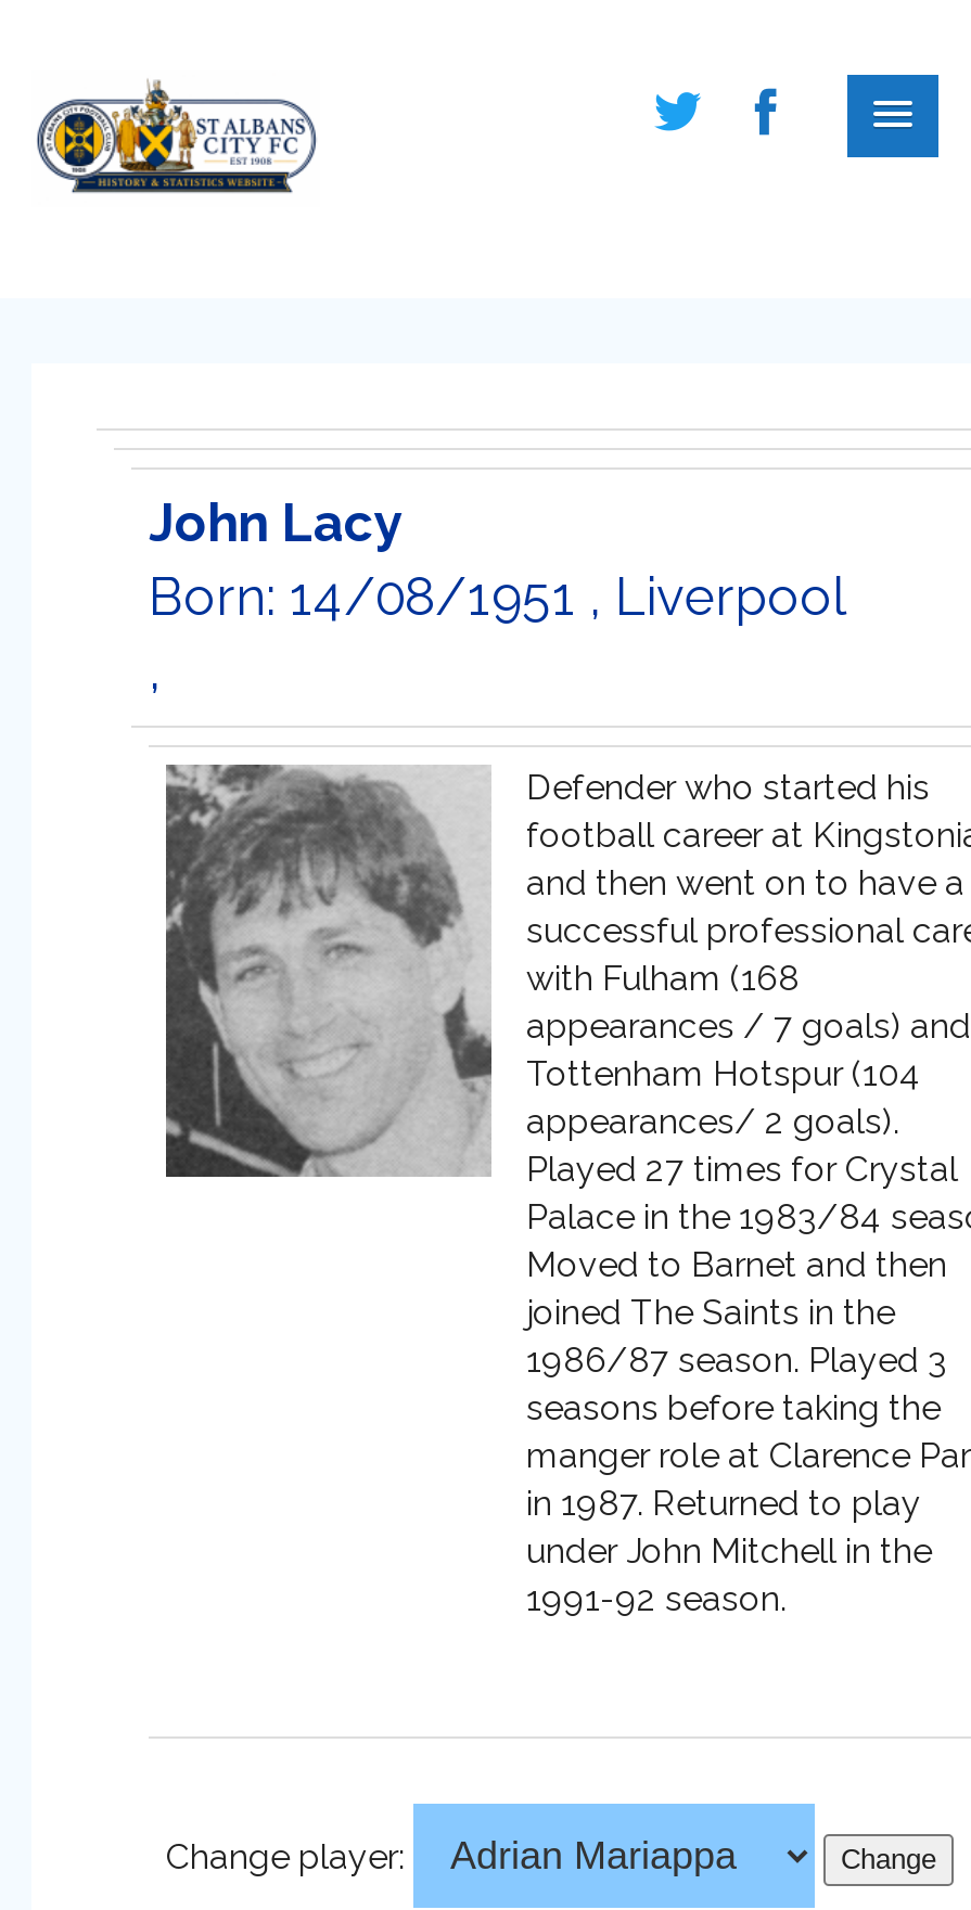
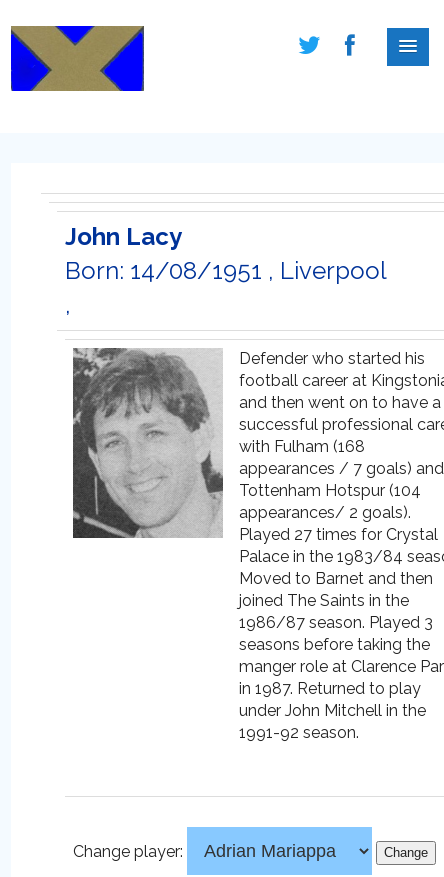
[31,70,320,207] [image] -> [10,25,145,92] [image]

